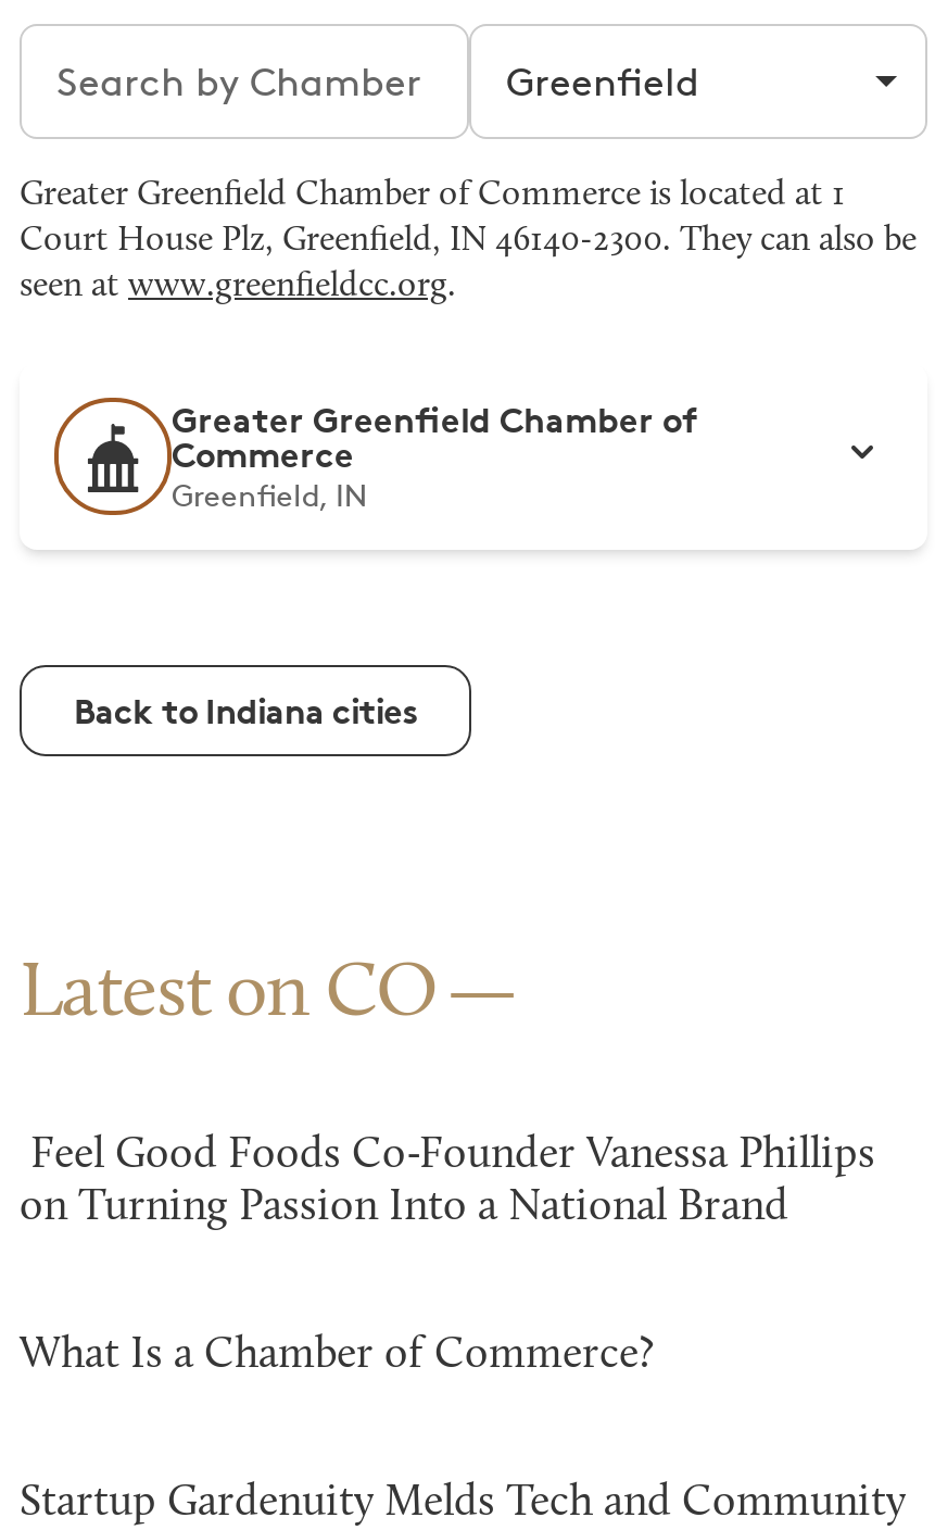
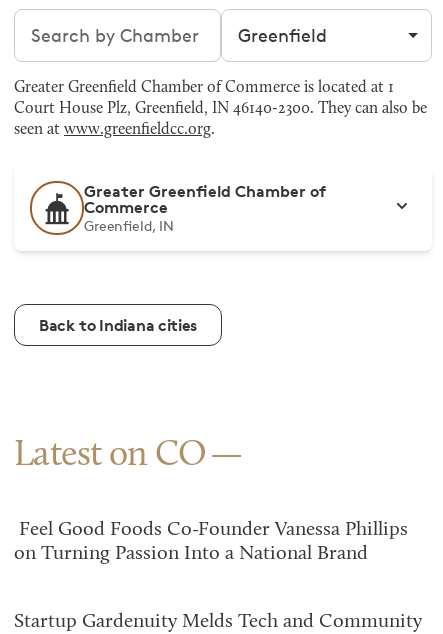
[20,1334,654,1378] What Is a Chamber of Commerce? -> none

